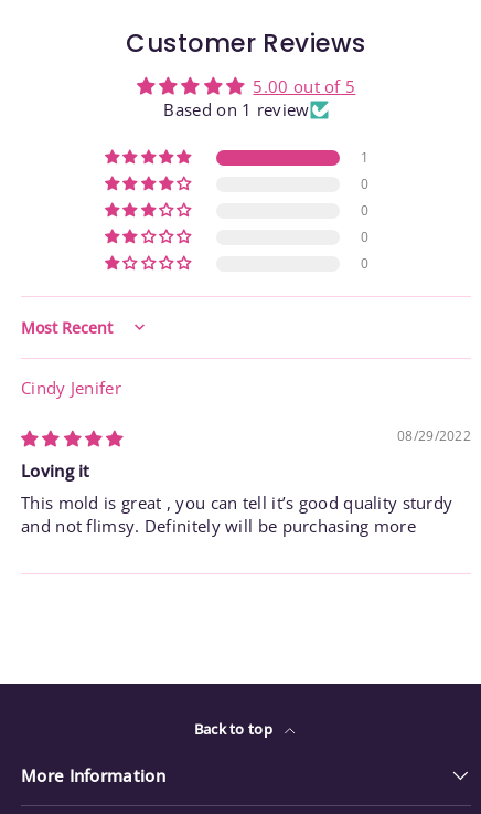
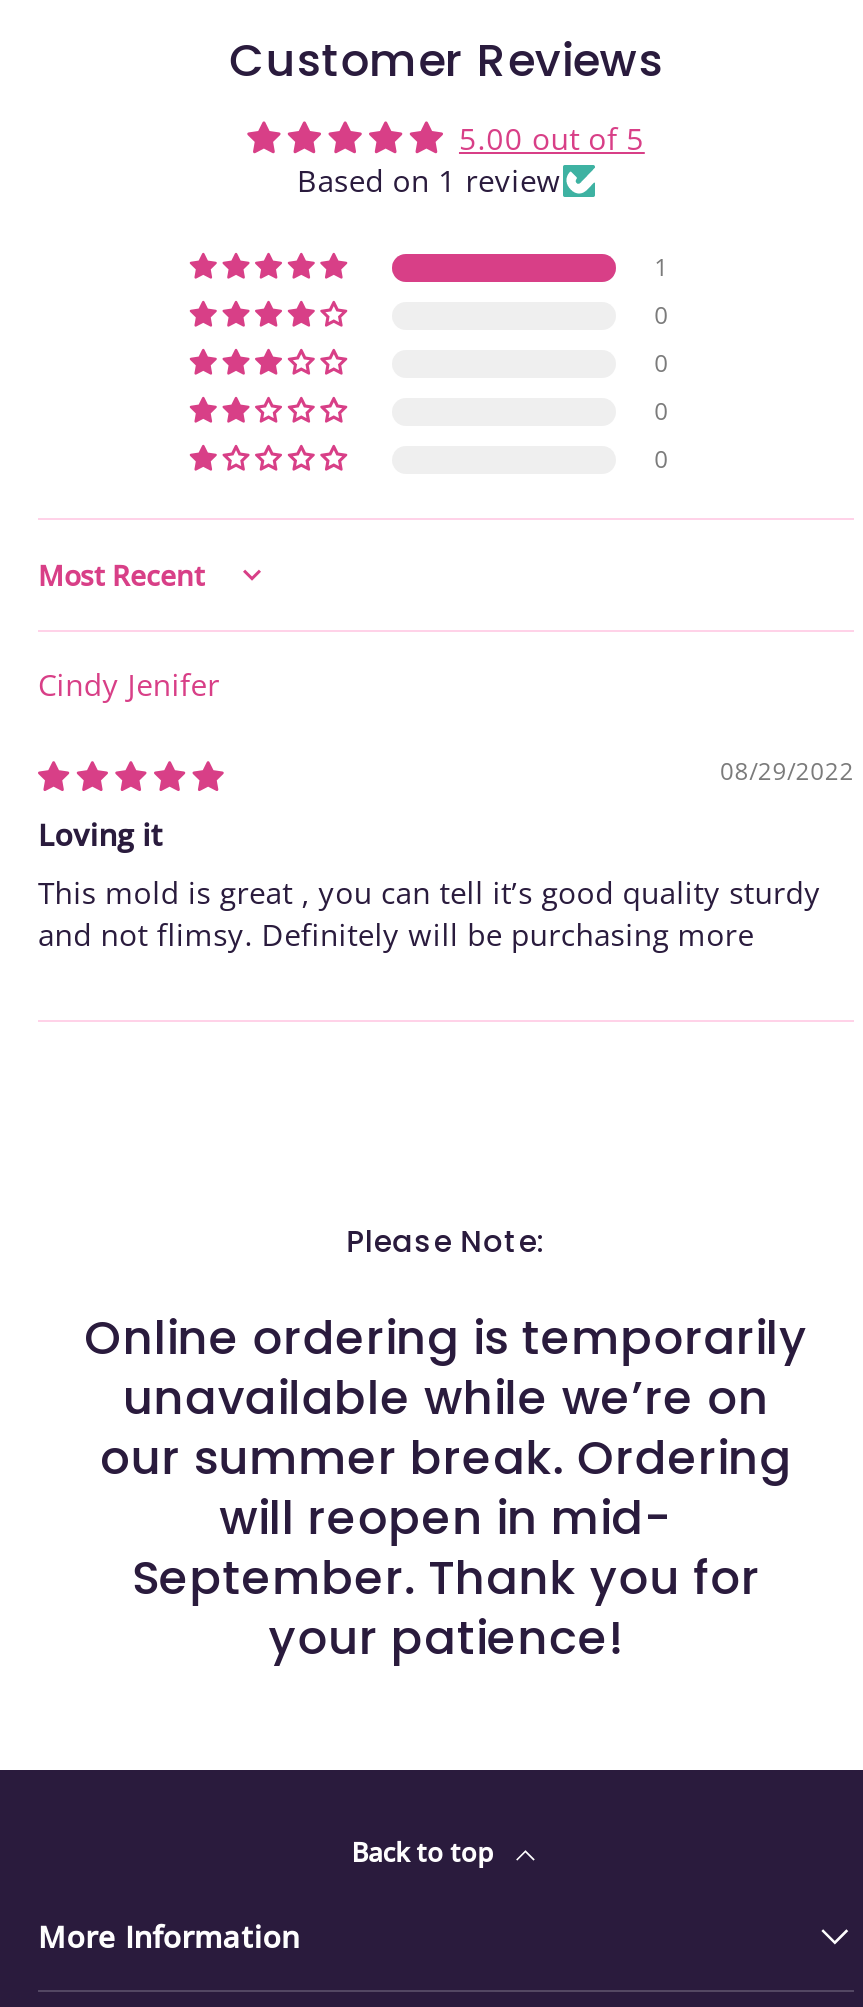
none -> [84,1219,808,1670] Please Note: | Online ordering is temporarily | unavailable while we’re on | our summer break. Ordering | will reopen in mid- | September. Thank you for | your patience!

